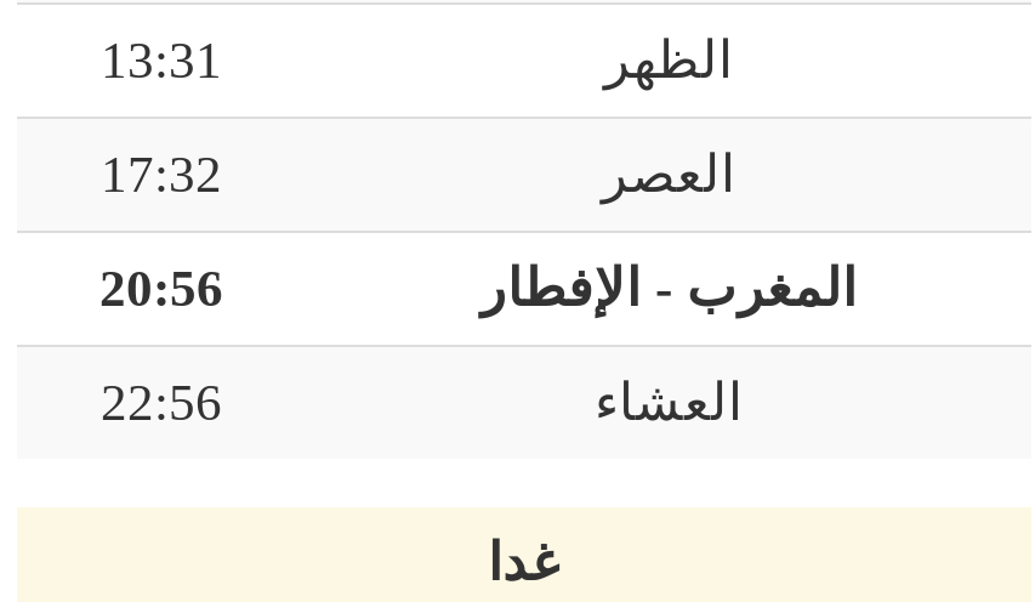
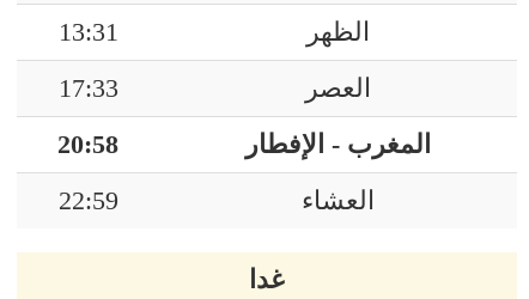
[101,146,222,204] 17:32 -> [58,74,118,103] 17:33
[99,260,223,318] 20:56 -> [57,130,118,159] 20:58
[101,374,222,432] 22:56 -> [58,187,118,215] 22:59

